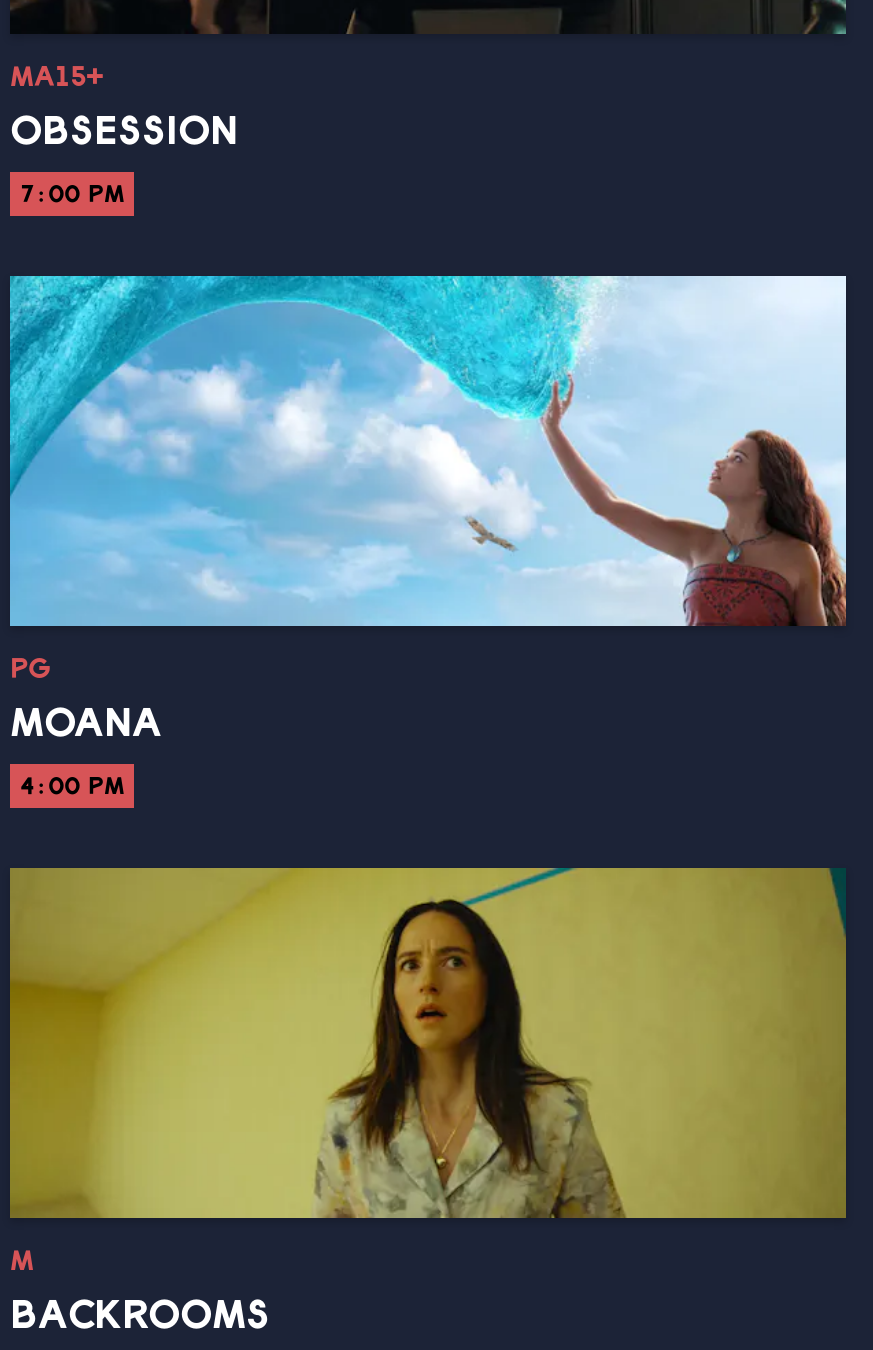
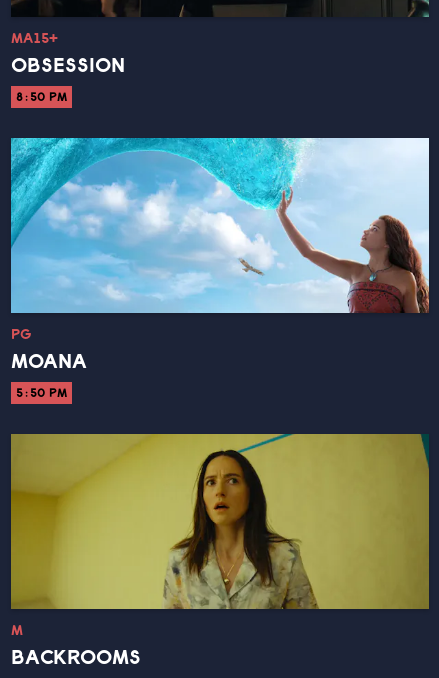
[20,182,124,206] 7:00 PM -> [16,91,67,103] 8:50 PM
[20,774,124,798] 4:00 PM -> [16,387,67,399] 5:50 PM

